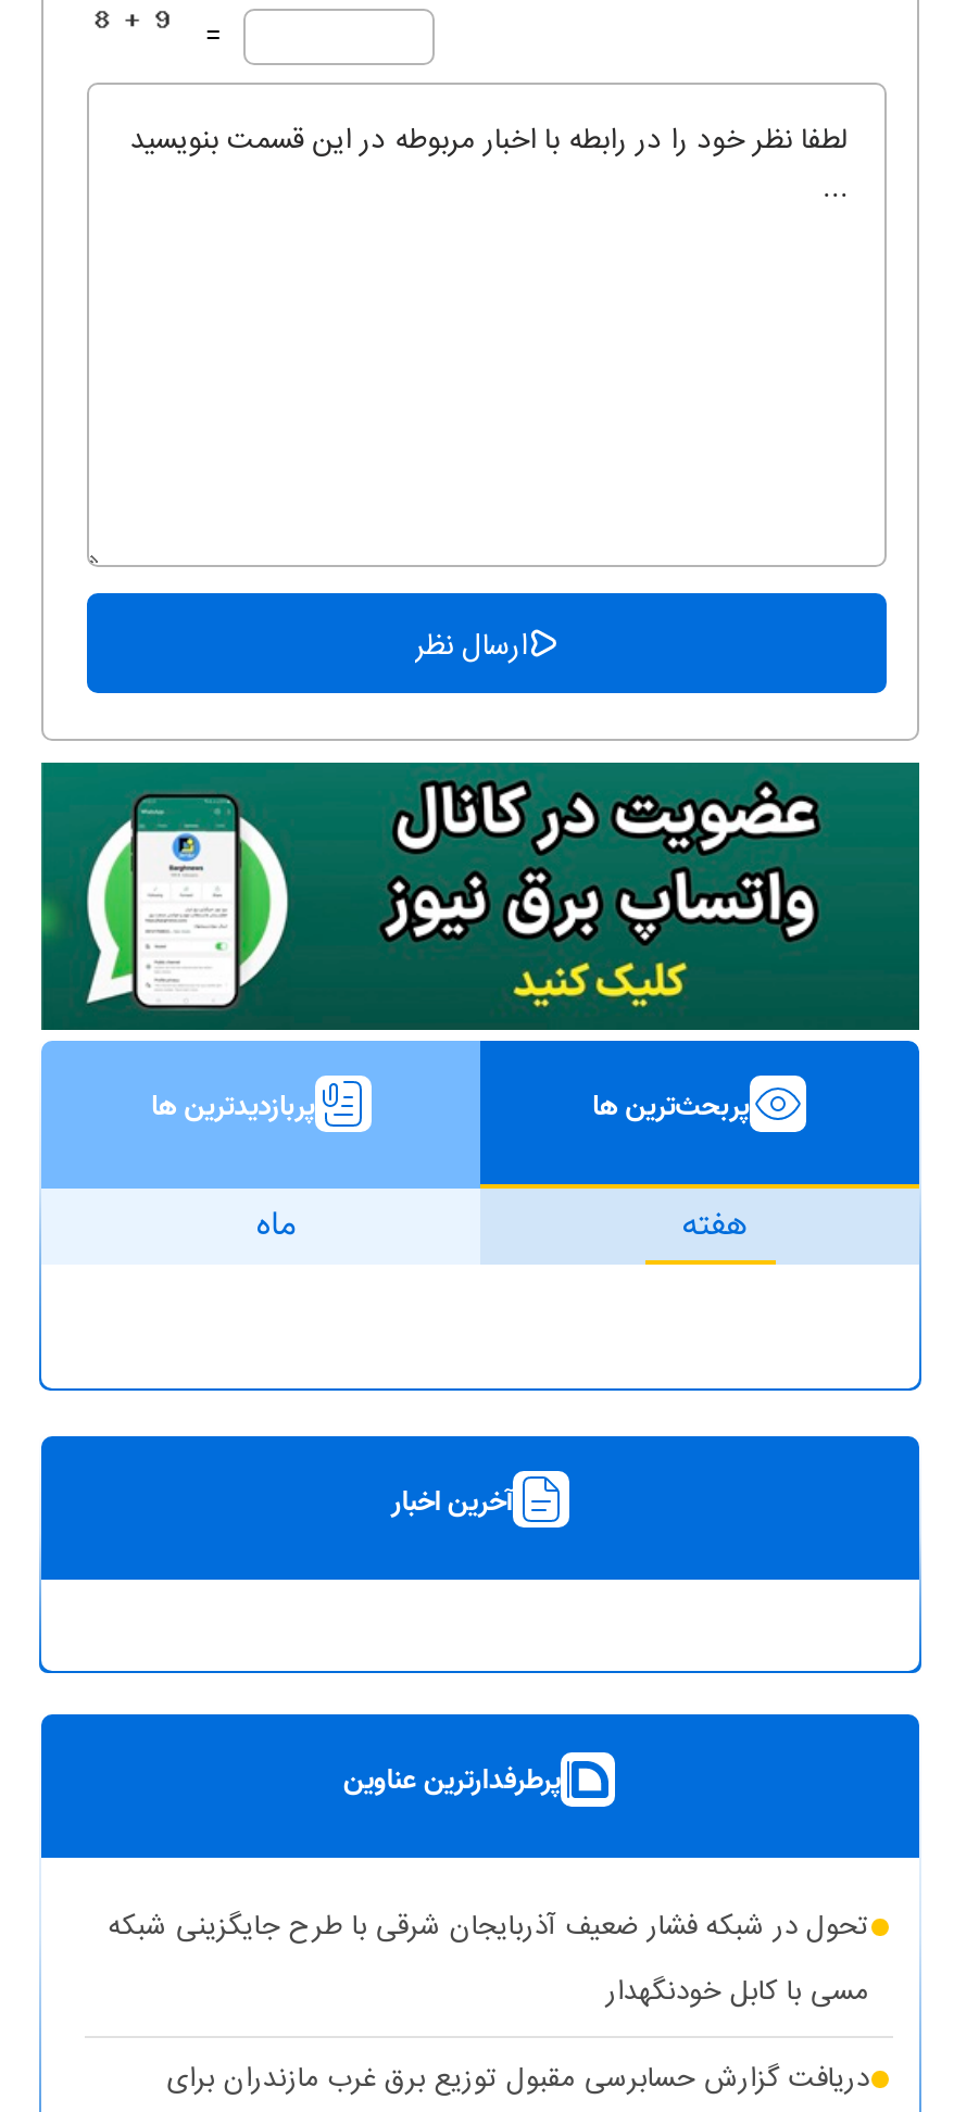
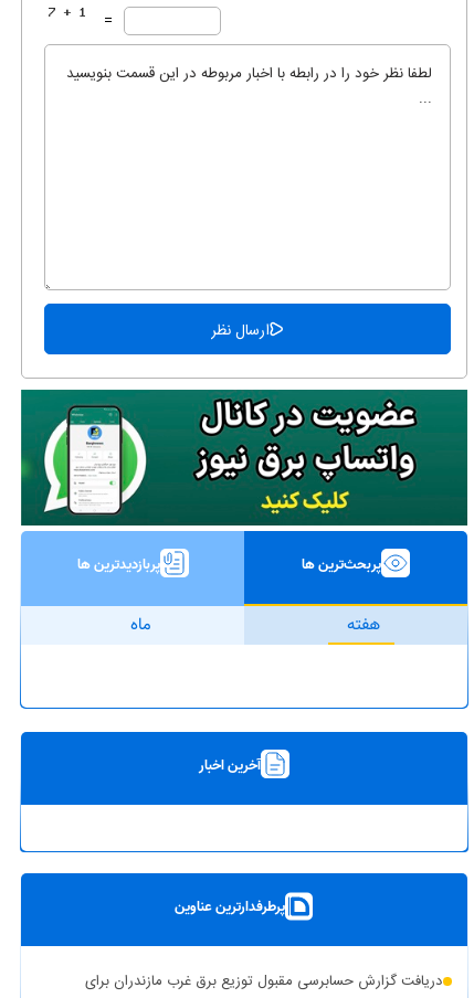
[108,1903,869,2016] تحول در شبکه فشار ضعیف آذربایجان شرقی با طرح جایگزینی شبکه | مسی با کابل خودنگهدار -> none

